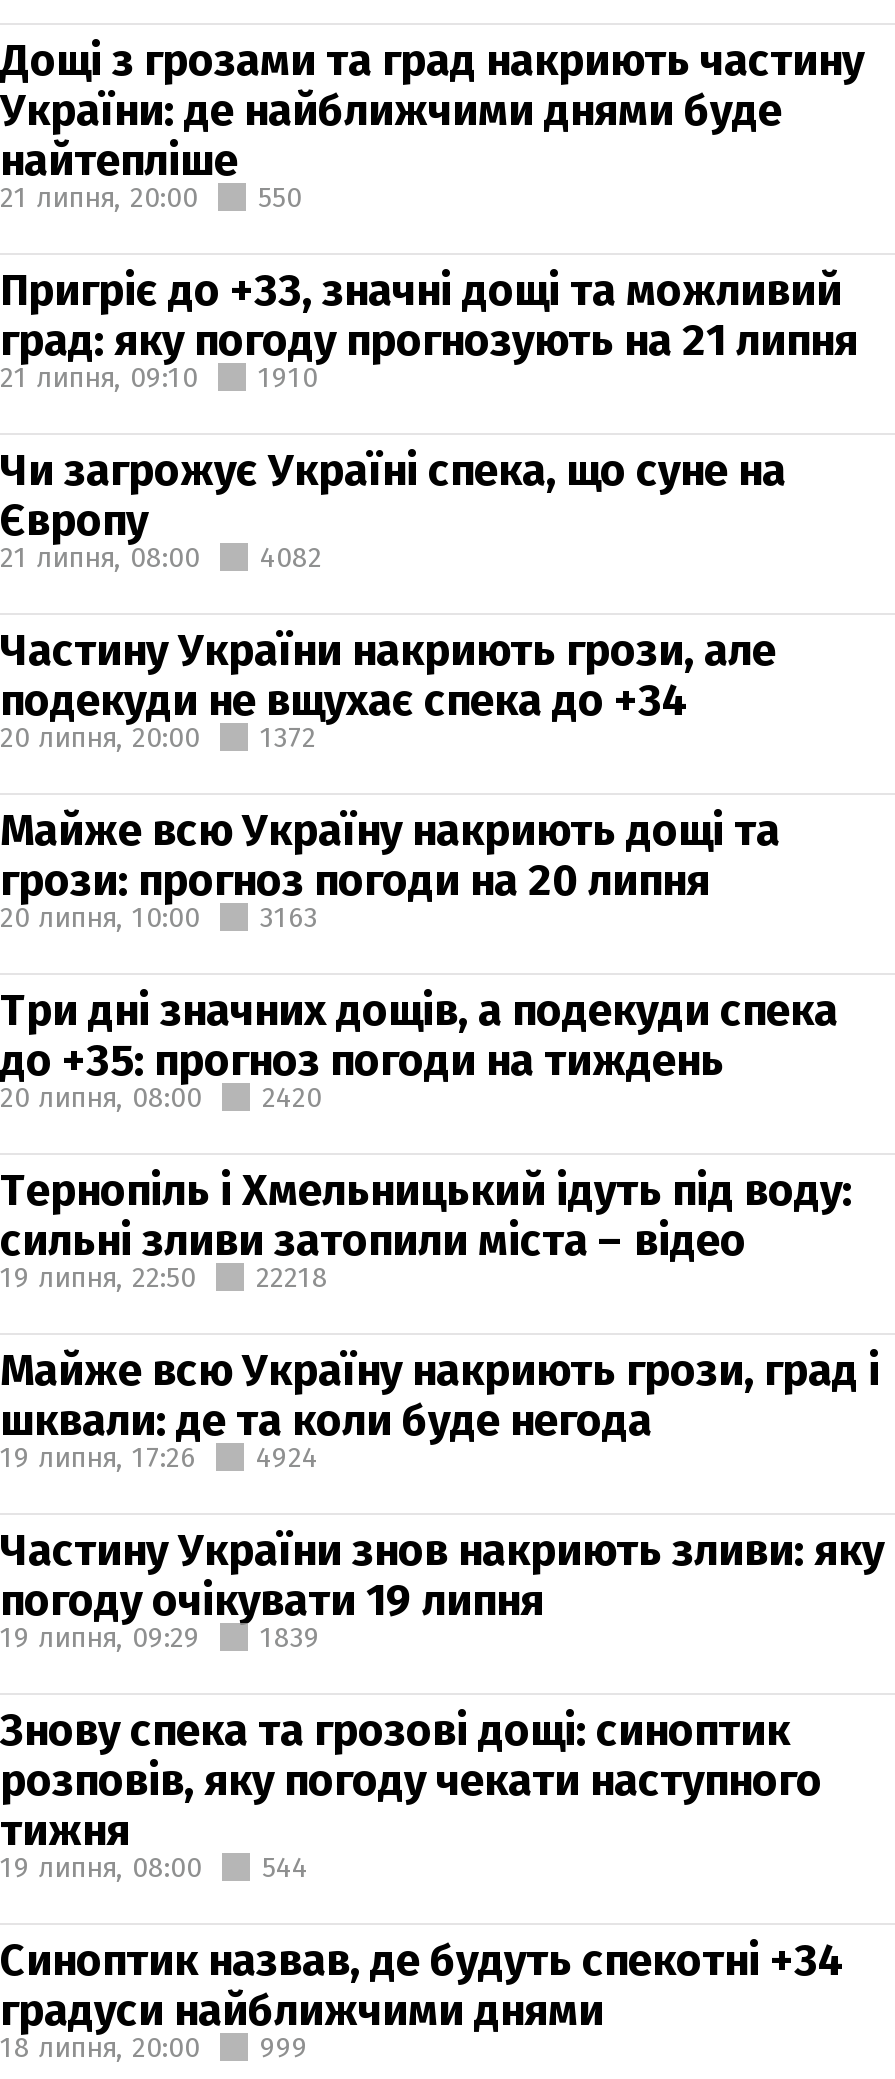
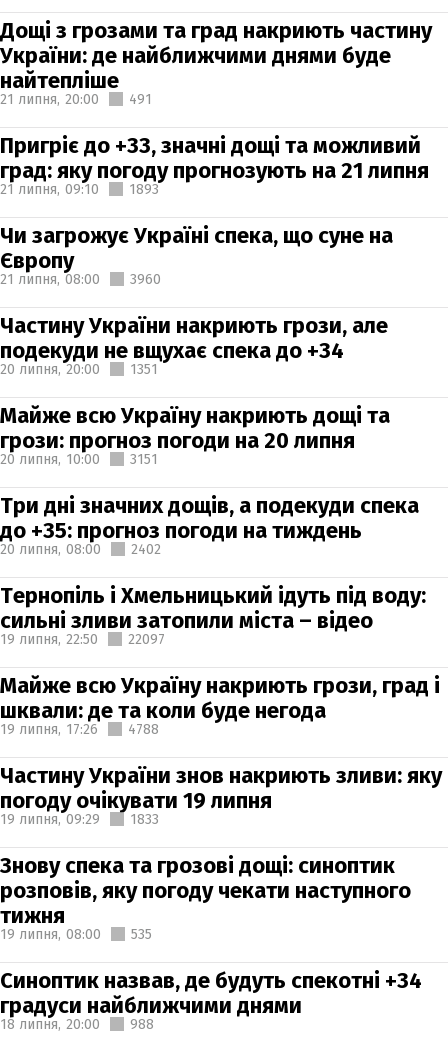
[0,180,302,214] 21 липня, 20:00 550 -> [0,90,152,107] 21 липня, 20:00 491
[258,360,318,394] 1910 -> [129,180,159,197] 1893
[0,540,322,574] 21 липня, 08:00 4082 -> [0,270,161,287] 21 липня, 08:00 3960
[0,720,316,754] 20 липня, 20:00 1372 -> [0,360,158,377] 20 липня, 20:00 1351
[0,900,318,934] 20 липня, 10:00 3163 -> [0,450,158,467] 20 липня, 10:00 3151
[0,1080,322,1114] 20 липня, 08:00 2420 -> [0,540,161,557] 20 липня, 08:00 2402
[0,1260,328,1294] 19 липня, 22:50 22218 -> [0,630,165,647] 19 липня, 22:50 22097
[0,1440,318,1474] 19 липня, 17:26 4924 -> [0,720,159,737] 19 липня, 17:26 4788
[0,1620,320,1654] 19 липня, 09:29 1839 -> [0,810,159,827] 19 липня, 09:29 1833
[0,1850,308,1884] 19 липня, 08:00 544 -> [0,925,152,942] 19 липня, 08:00 535
[0,2030,308,2064] 18 липня, 20:00 999 -> [0,1015,154,1032] 18 липня, 20:00 988

